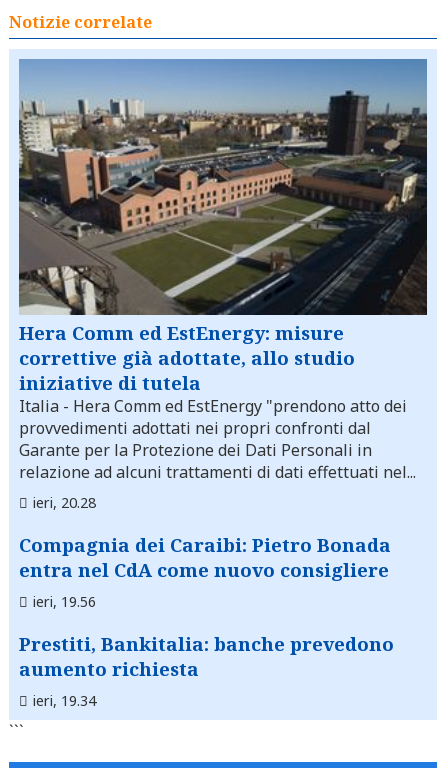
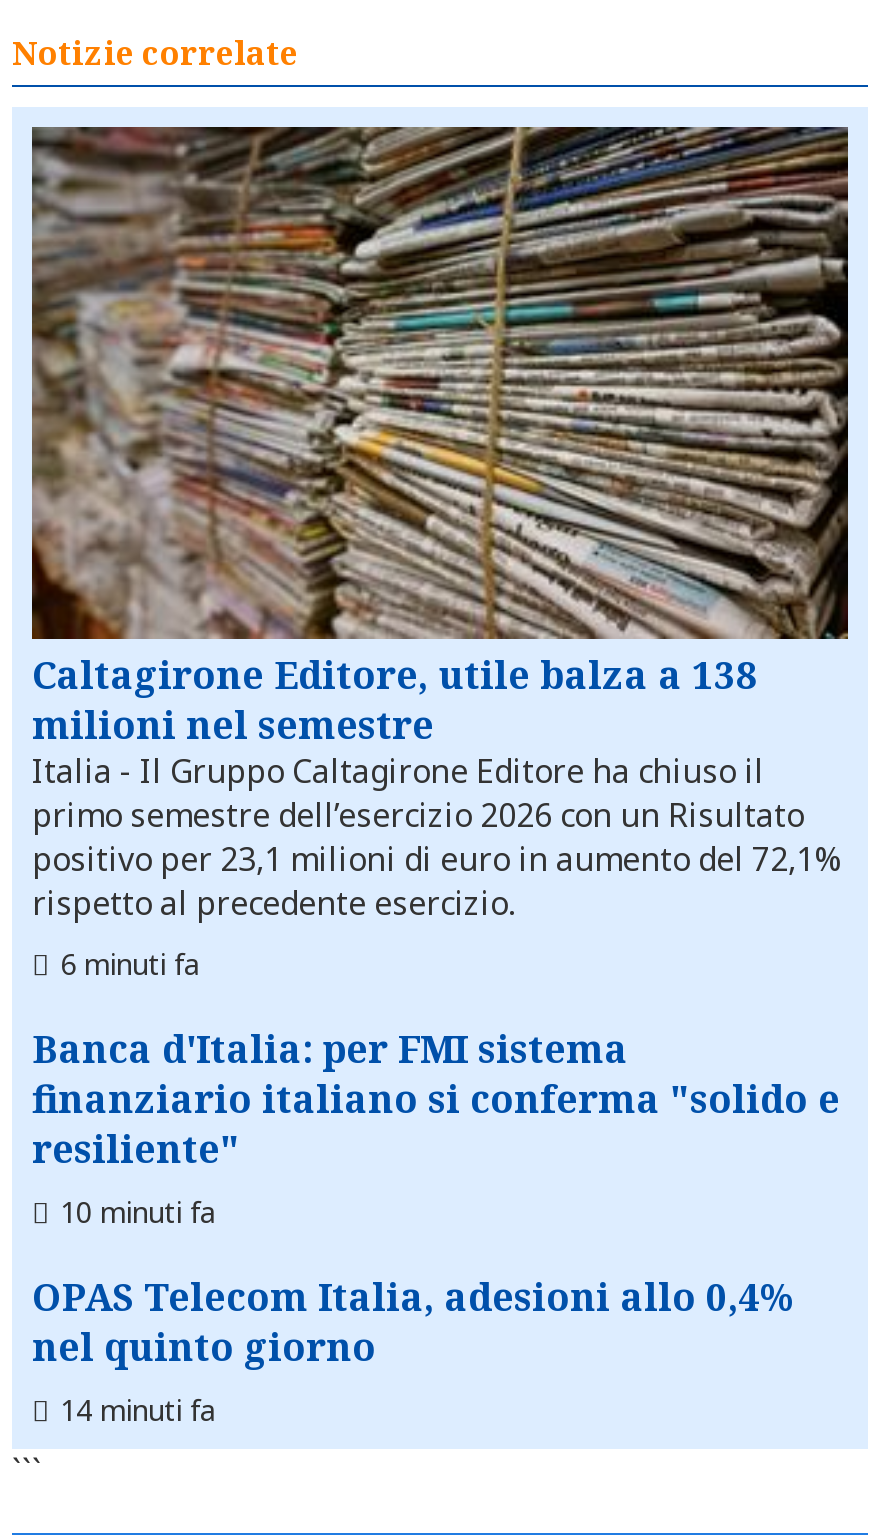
[18,58,428,483] [image] | Hera Comm ed EstEnergy: misure | correttive già adottate, allo studio | iniziative di tutela | Italia - Hera Comm ed EstEnergy "prendono atto dei | provvedimenti adottati nei propri confronti dal | Garante per la Protezione dei Dati Personali in | relazione ad alcuni trattamenti di dati effettuati nel... -> [30,125,850,924] [image] | Caltagirone Editore, utile balza a 138 | milioni nel semestre | Italia - Il Gruppo Caltagirone Editore ha chiuso il | primo semestre dell’esercizio 2026 con un Risultato | positivo per 23,1 milioni di euro in aumento del 72,1% | rispetto al precedente esercizio.
[33,493,96,512] ieri, 20.28 -> [60,944,200,982] 6 minuti fa
[19,532,391,611] Compagnia dei Caraibi: Pietro Bonada | entra nel CdA come nuovo consigliere | ieri, 19.56 -> [32,1022,840,1230] Banca d'Italia: per FMI sistema | finanziario italiano si conferma "solido e | resiliente" | 10 minuti fa
[19,631,394,710] Prestiti, Bankitalia: banche prevedono | aumento richiesta | ieri, 19.34 -> [32,1270,796,1428] OPAS Telecom Italia, adesioni allo 0,4% | nel quinto giorno | 14 minuti fa

